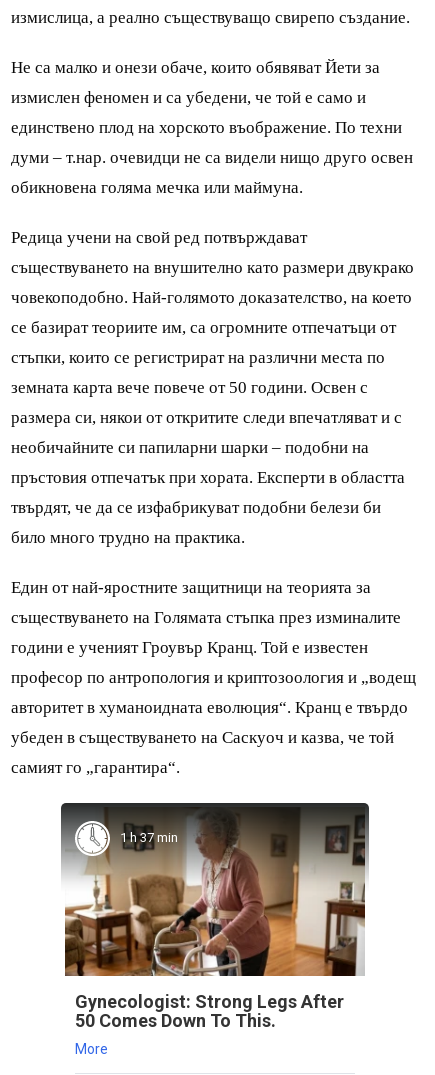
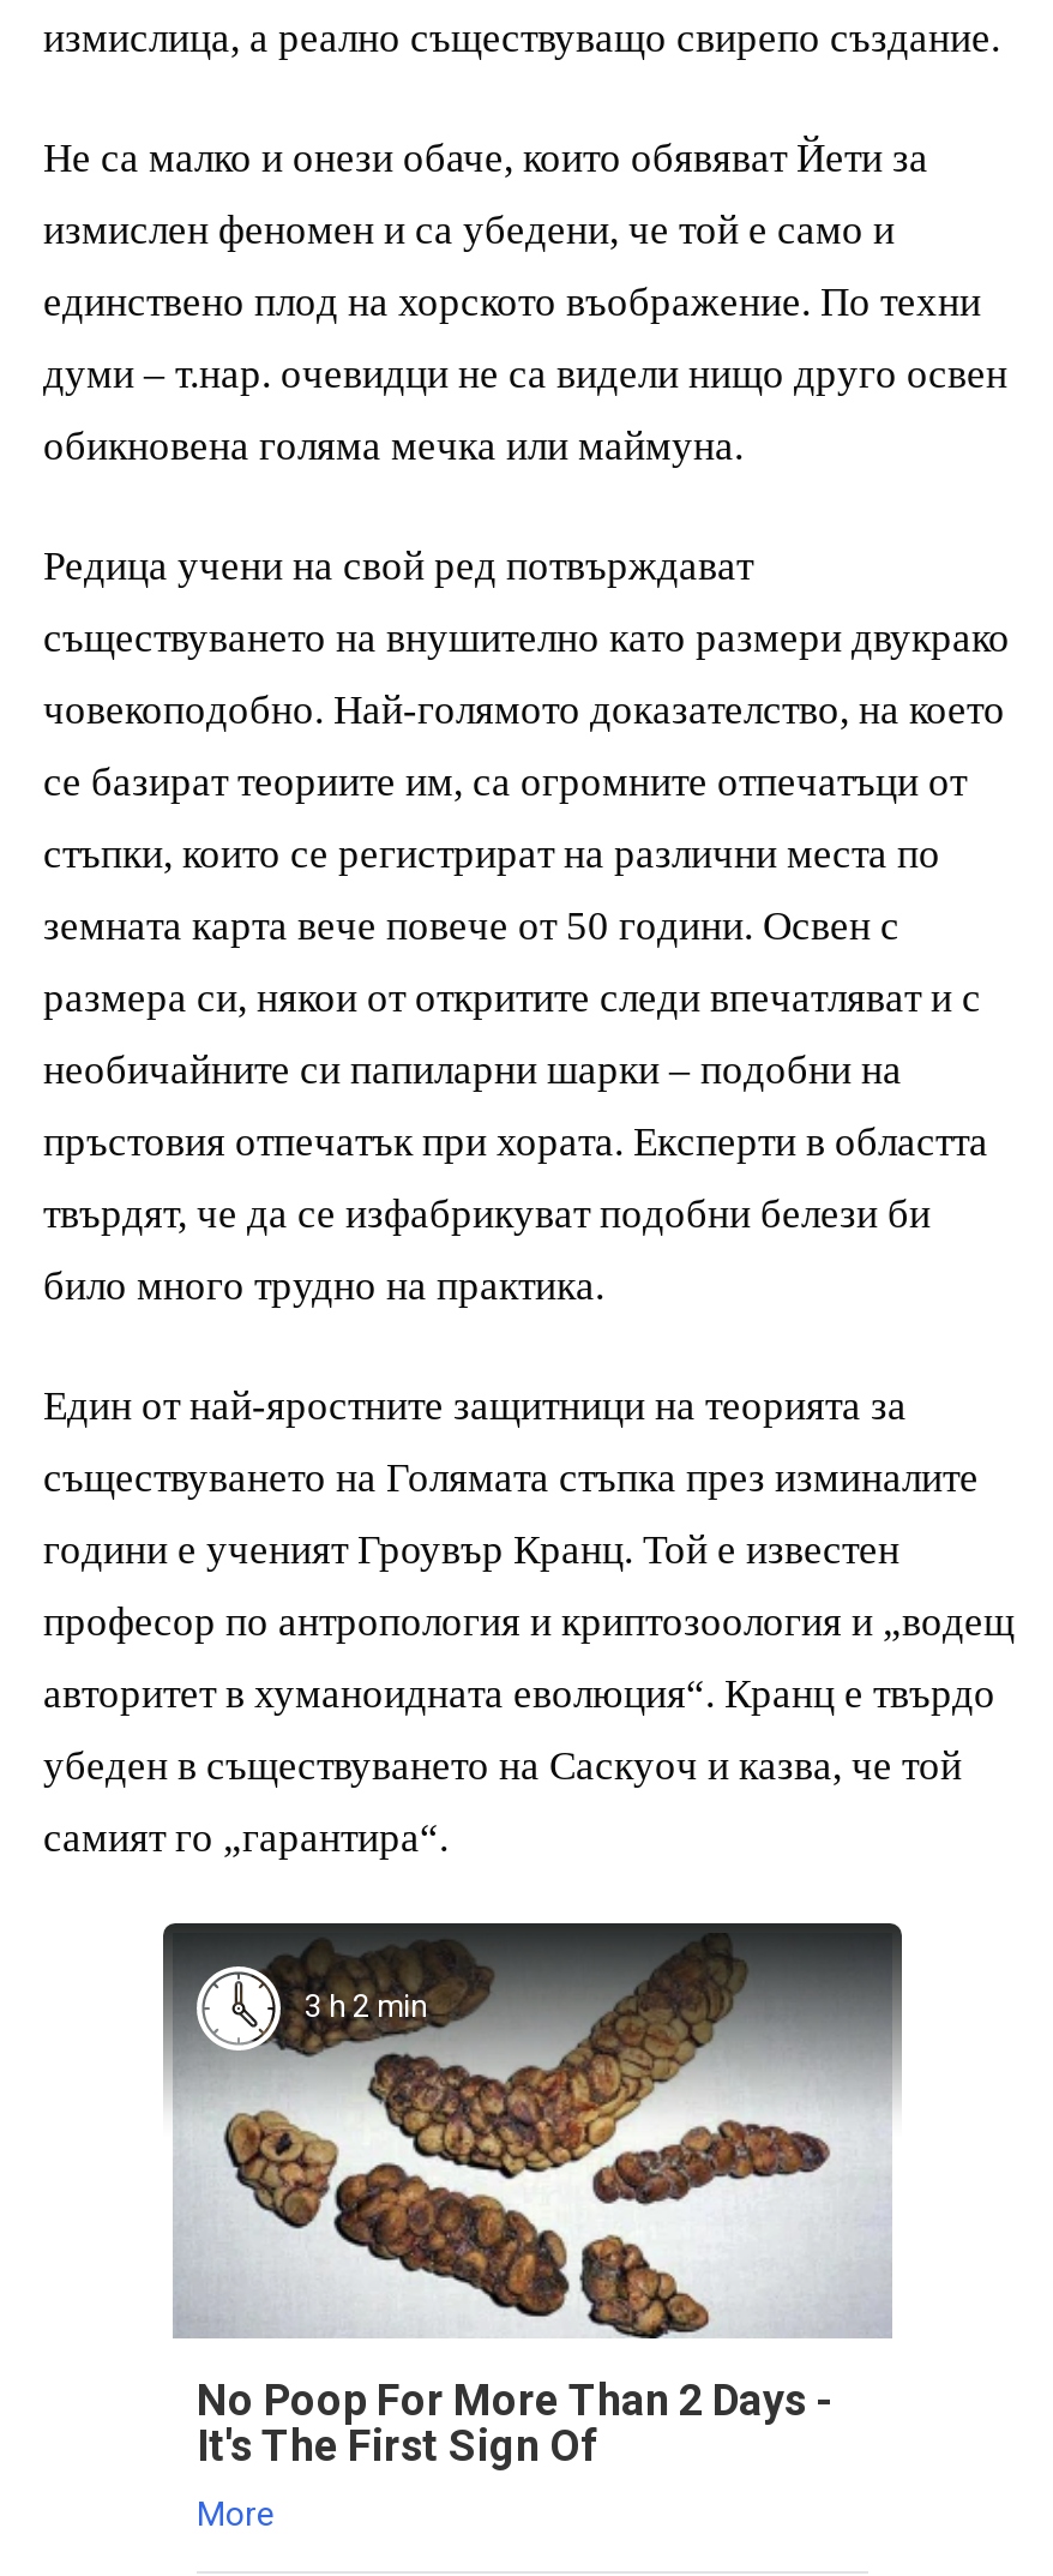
[64,809,366,977] [image] | 1 h 37 min -> [173,1938,892,2341] [image] | 3 h 2 min
[75,991,344,1031] Gynecologist: Strong Legs After | 50 Comes Down To This. -> [197,2374,832,2470] No Poop For More Than 2 Days - | It's The First Sign Of

